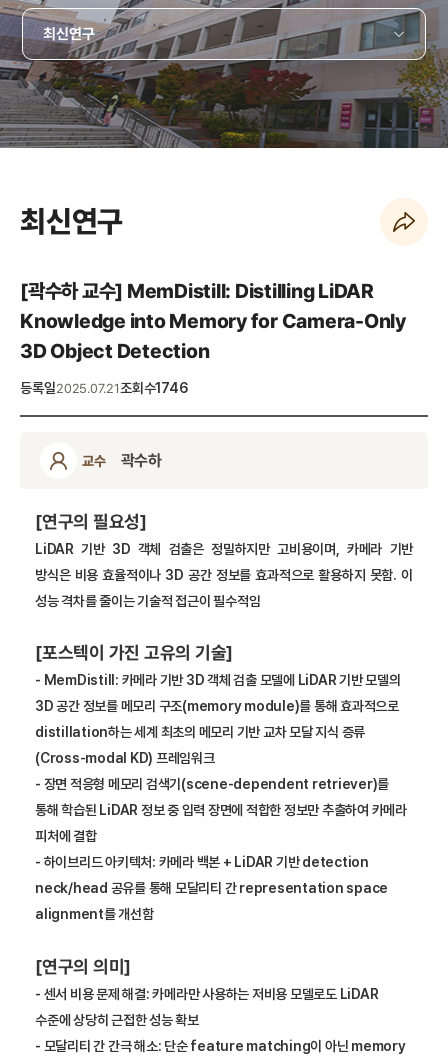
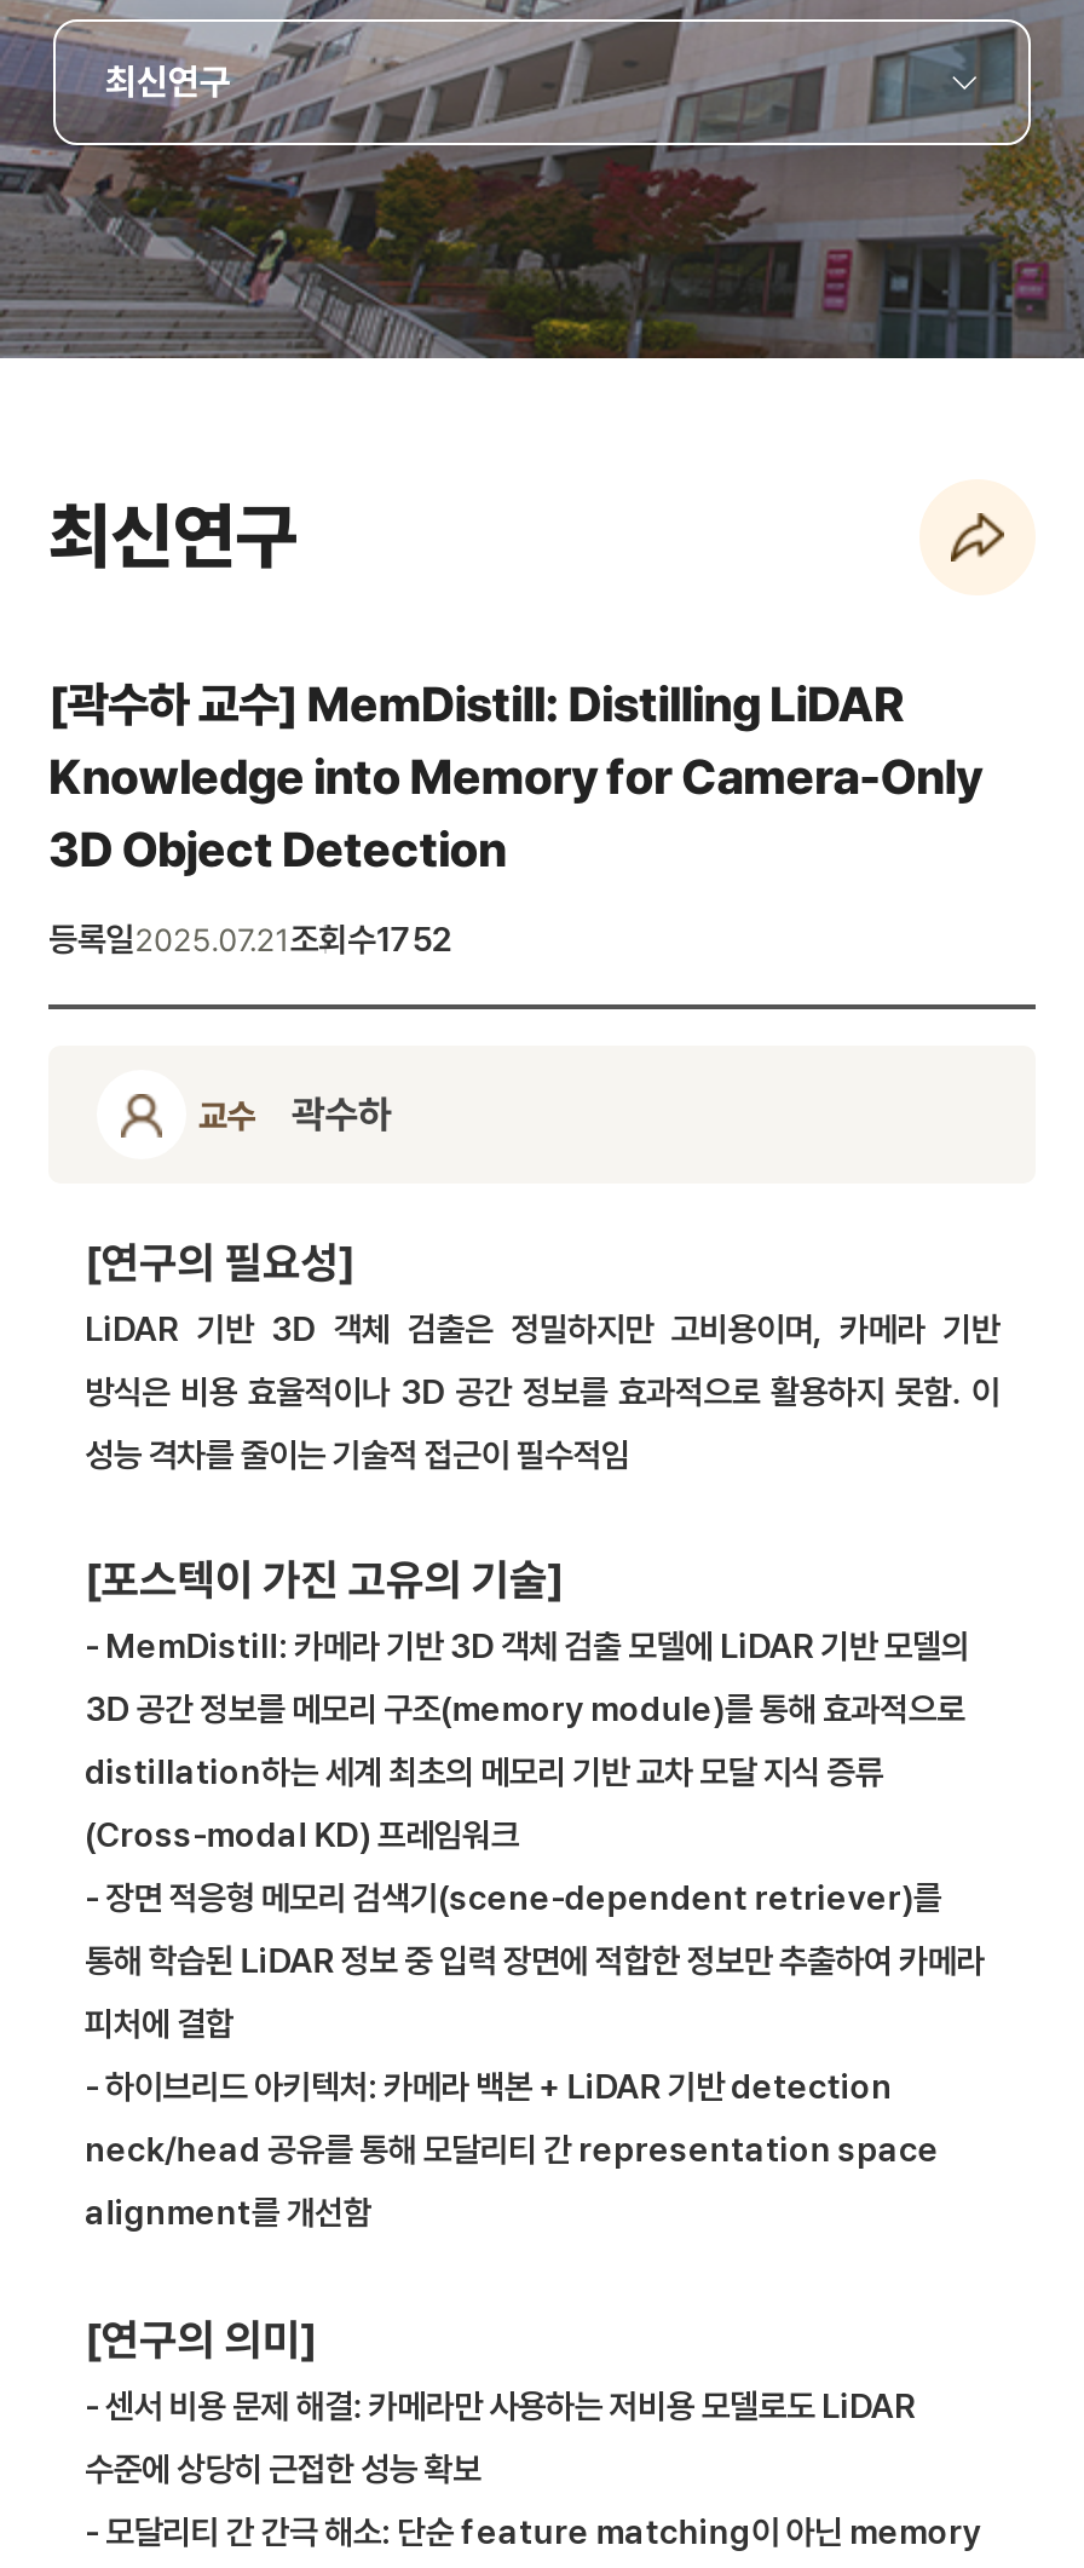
[20,380,188,396] 등록일2025.07.21조회수1746 -> [48,920,452,958] 등록일2025.07.21조회수1752

